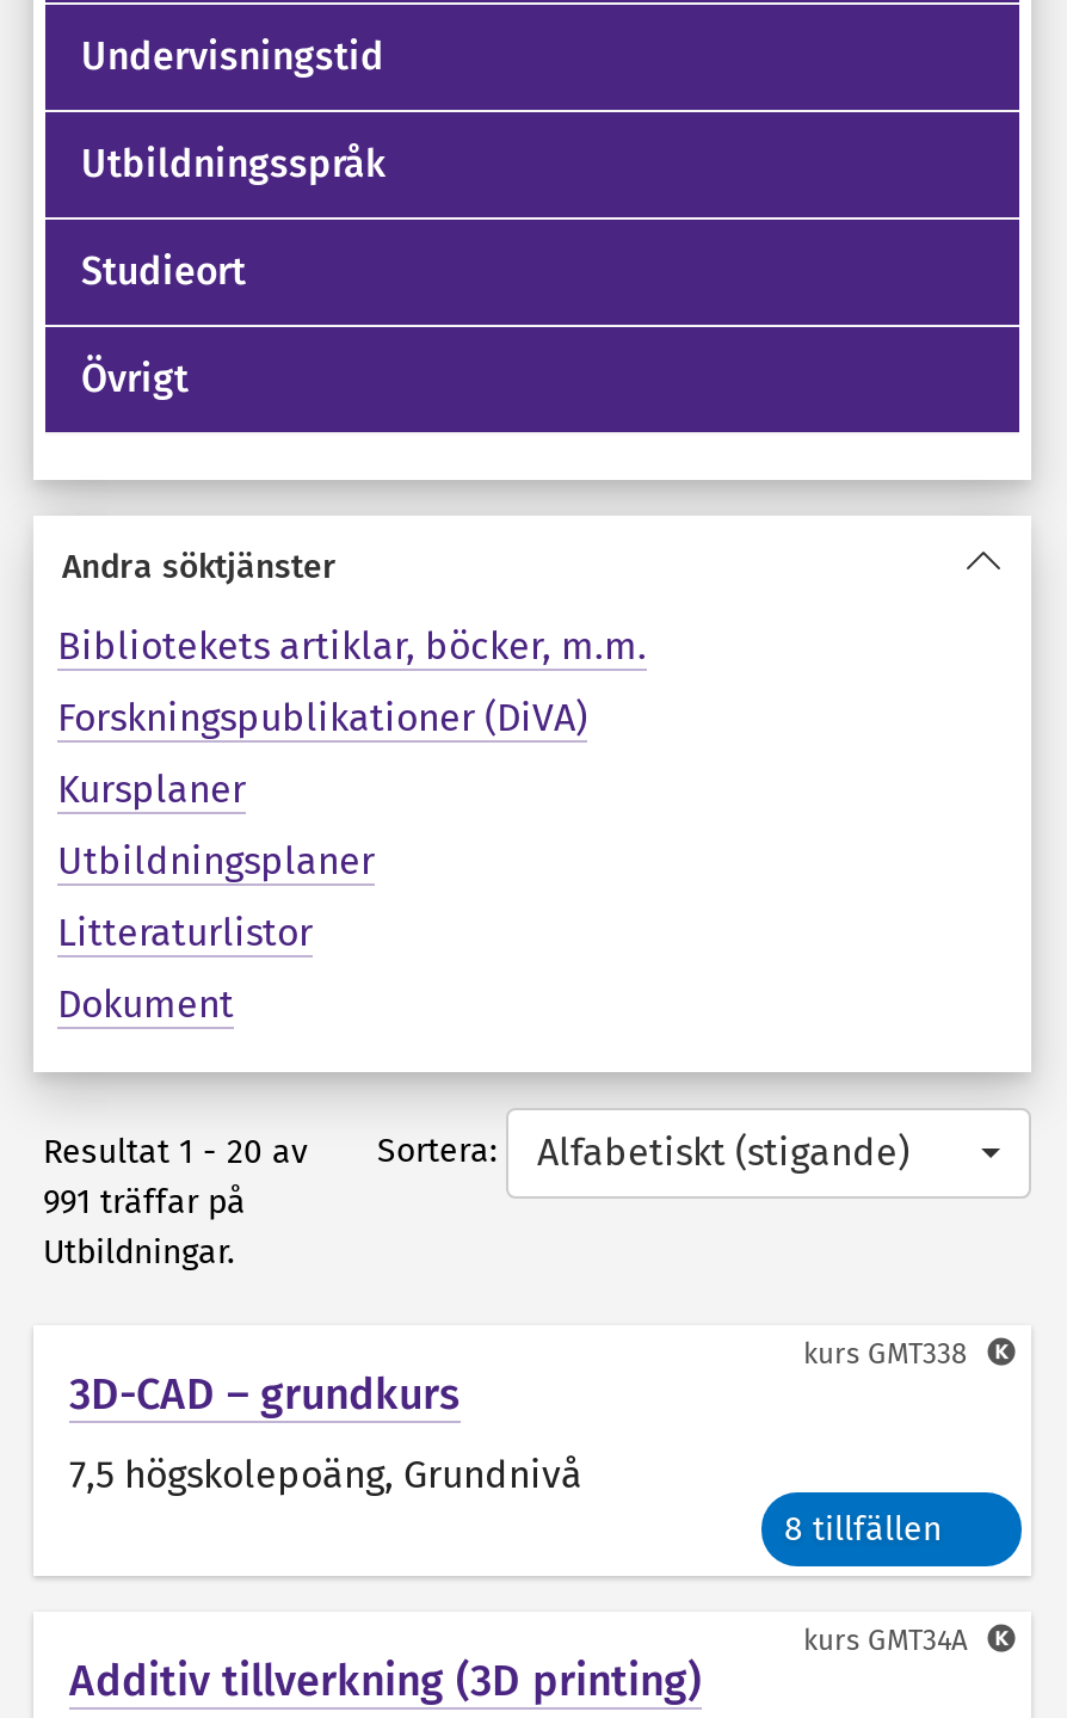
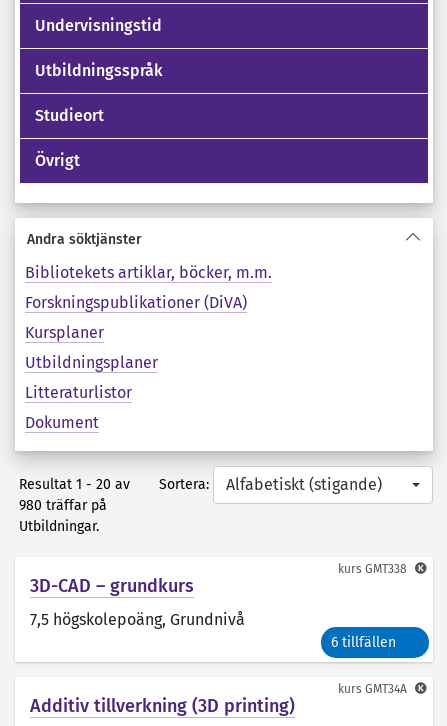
[43,1182,246,1223] 991 träffar på -> [19,497,107,514] 980 träffar på
[784,1509,942,1550] 8 tillfällen -> [330,634,395,651] 6 tillfällen

